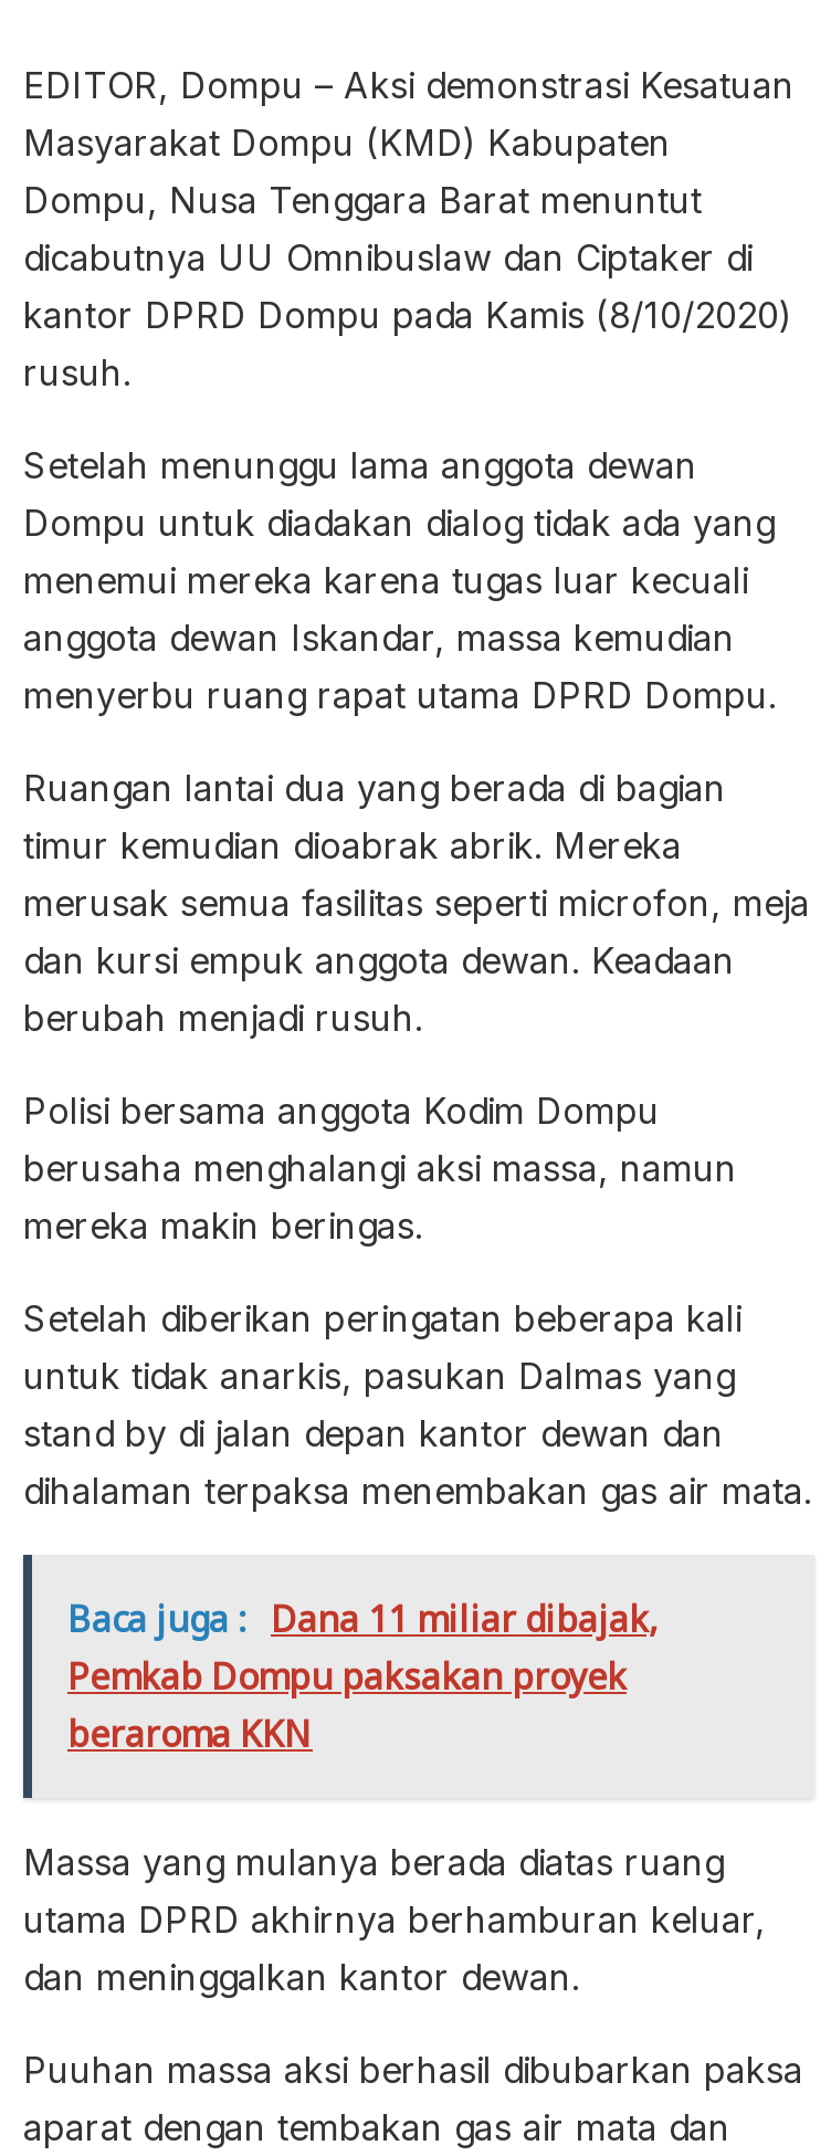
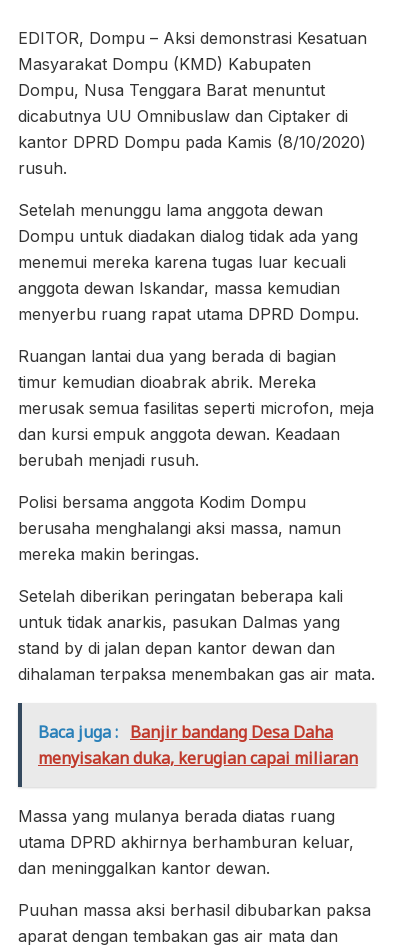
[67,1594,658,1758] Baca juga : Dana 11 miliar dibajak, | Pemkab Dompu paksakan proyek | beraroma KKN -> [38,721,358,769] Baca juga : Banjir bandang Desa Daha | menyisakan duka, kerugian capai miliaran

